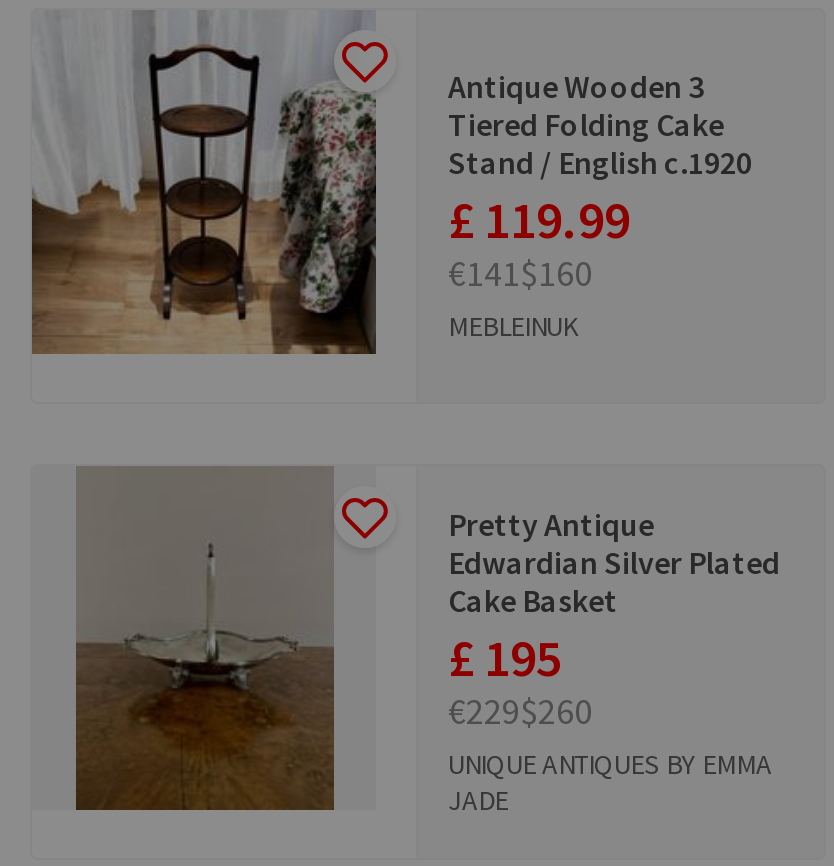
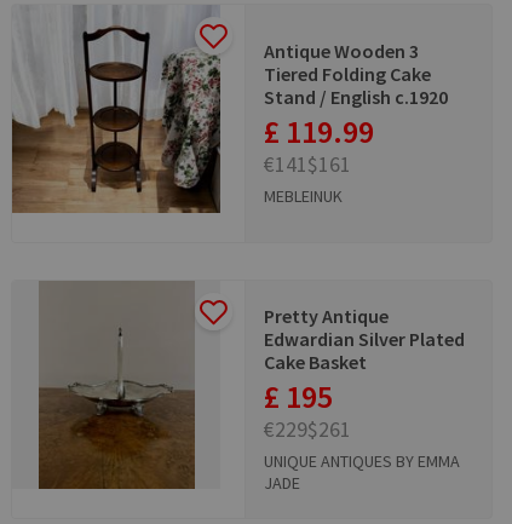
[448,250,592,296] €141$160 -> [264,150,351,178] €141$161
[448,688,592,734] €229$260 -> [264,415,351,443] €229$261

